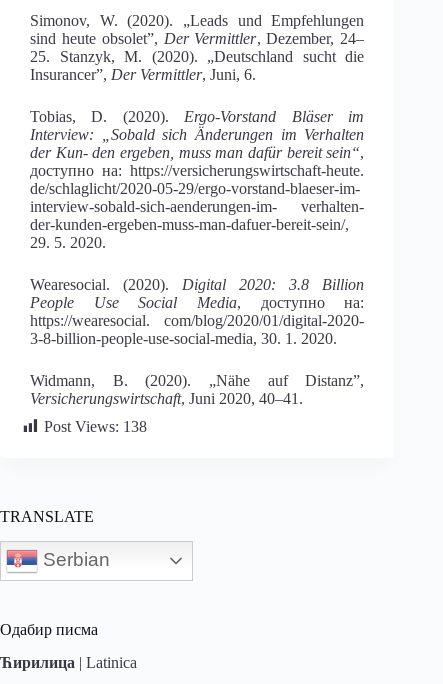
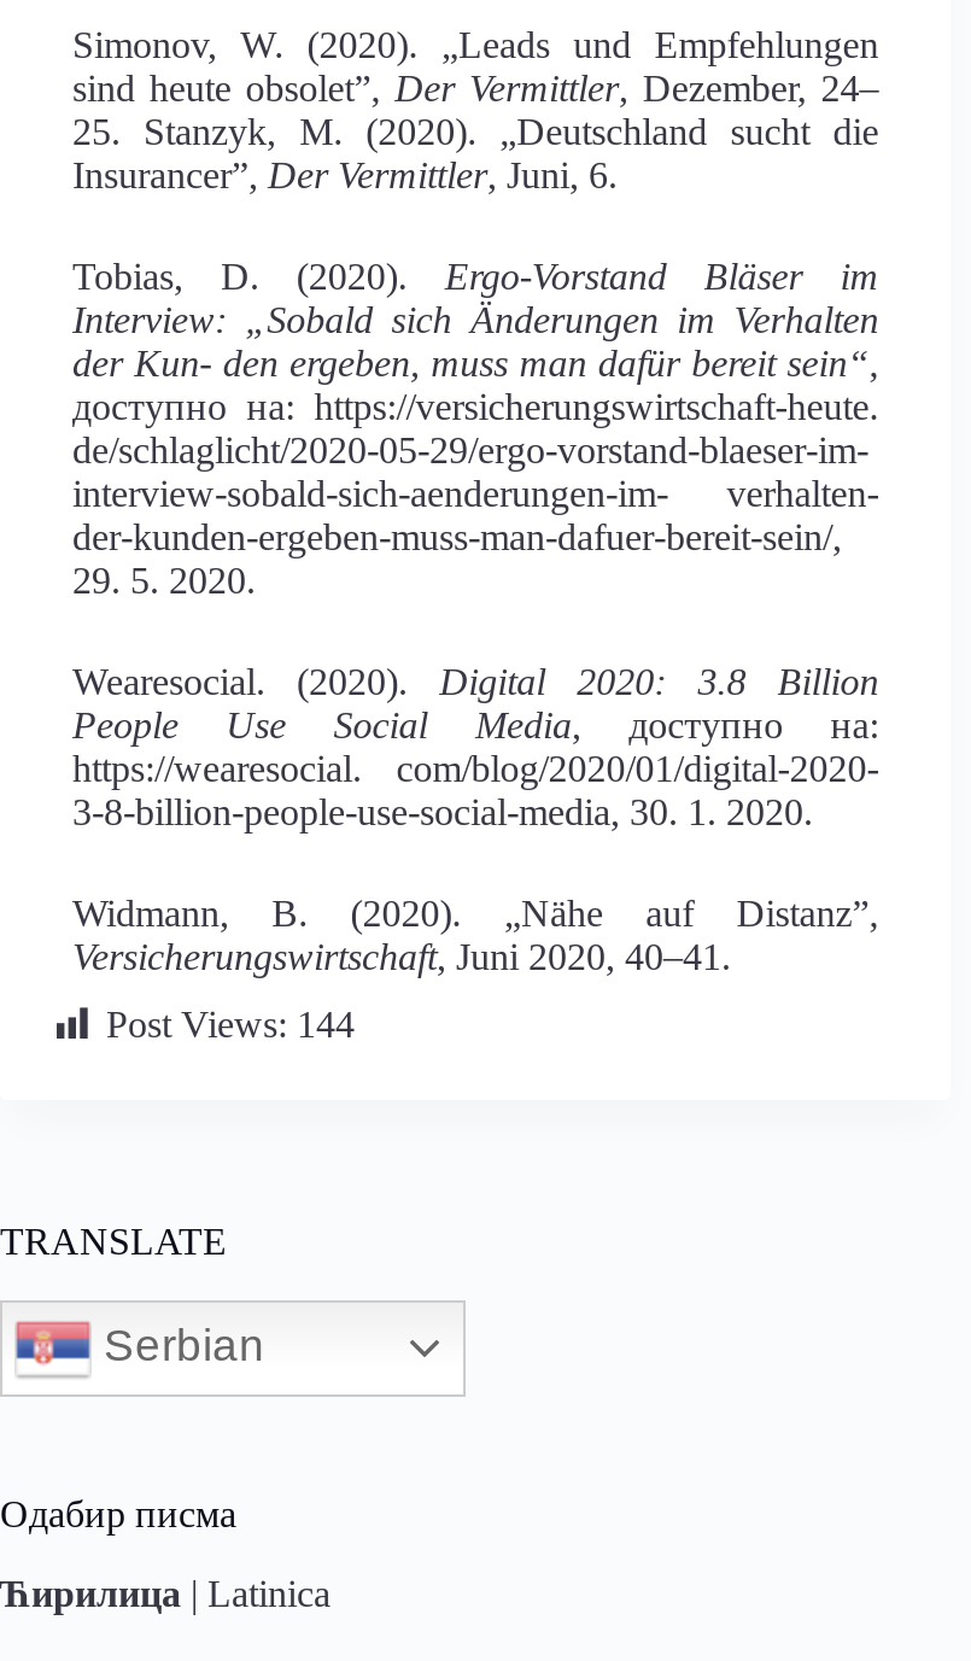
[44,418,147,435] Post Views: 138 -> [106,1003,355,1044] Post Views: 144

